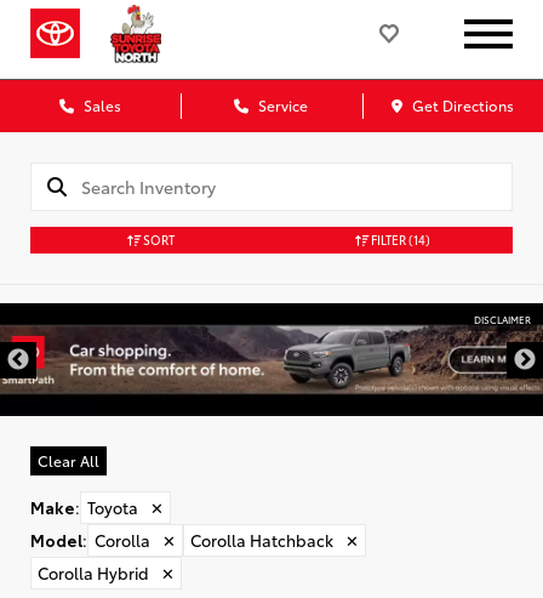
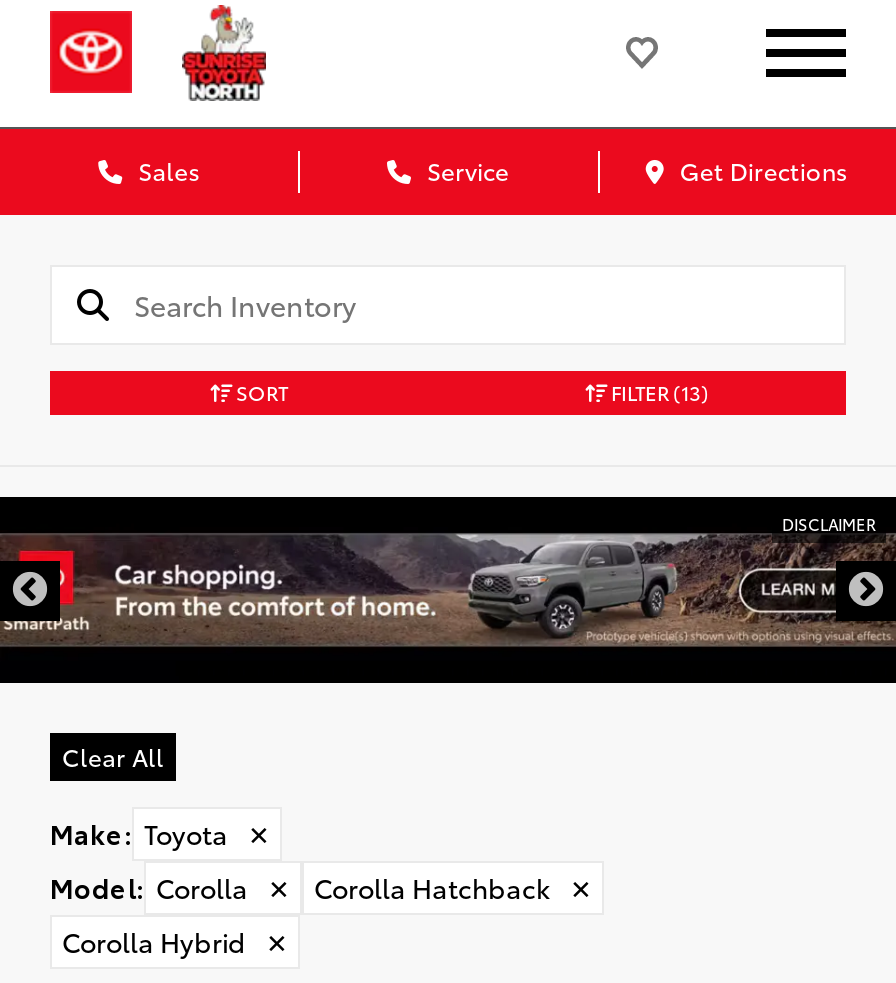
[368,230,430,248] FILTER (14) -> [607,377,709,407] FILTER (13)

